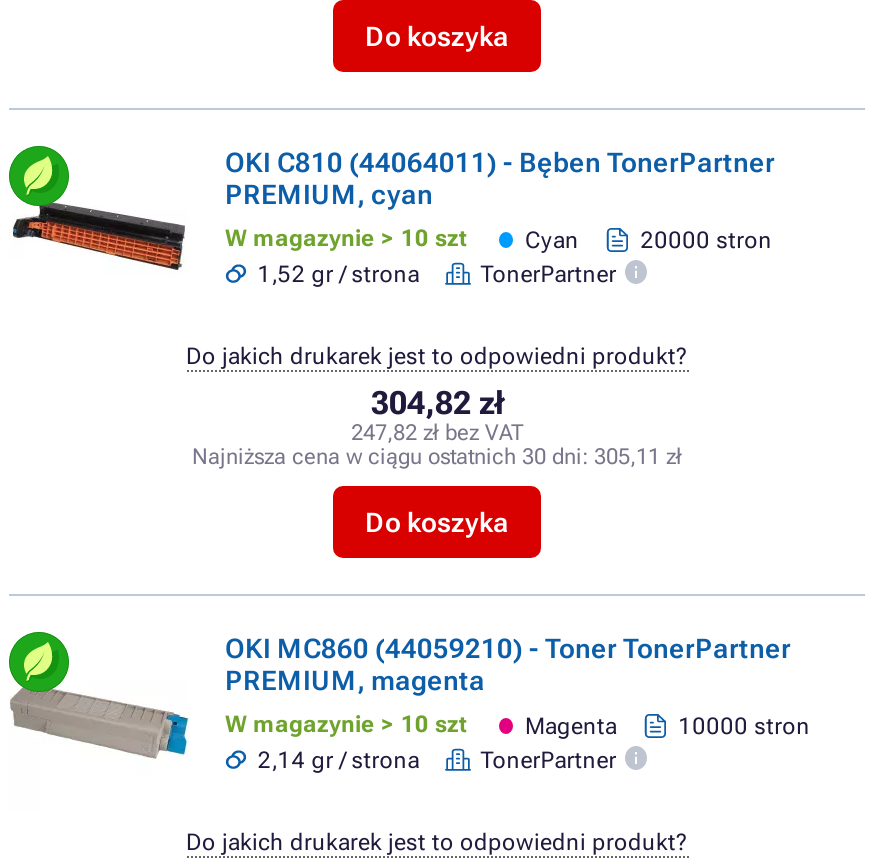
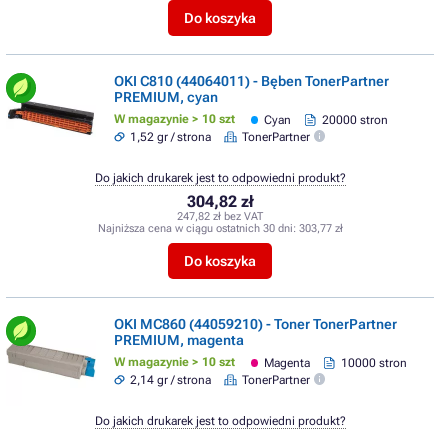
[192,445,682,471] Najniższa cena w ciągu ostatnich 30 dni: 305,11 zł -> [97,222,342,235] Najniższa cena w ciągu ostatnich 30 dni: 303,77 zł

